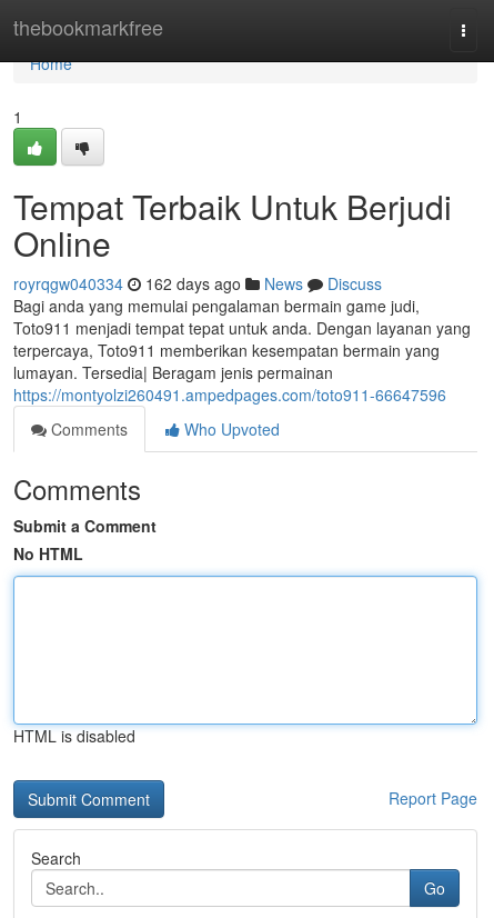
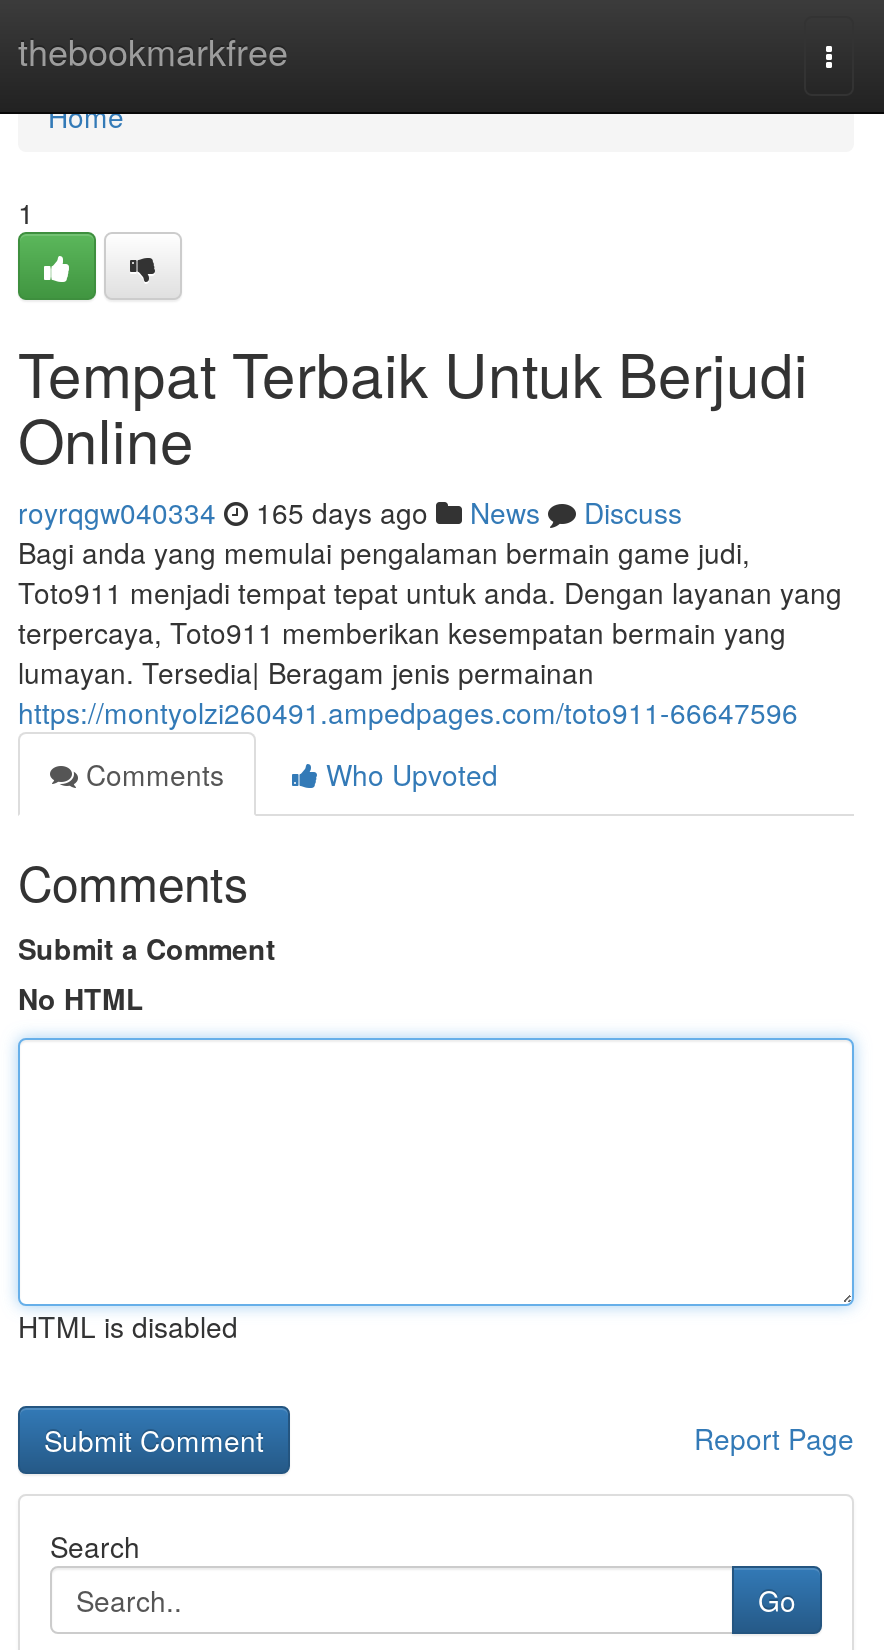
[13,272,382,295] royrqgw040334 162 days ago News Discuss -> [18,492,682,532] royrqgw040334 165 days ago News Discuss

